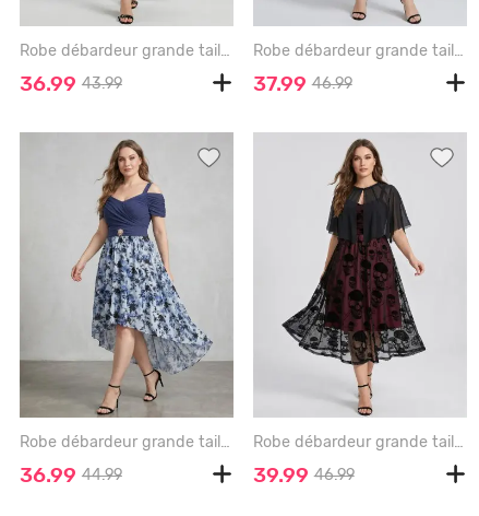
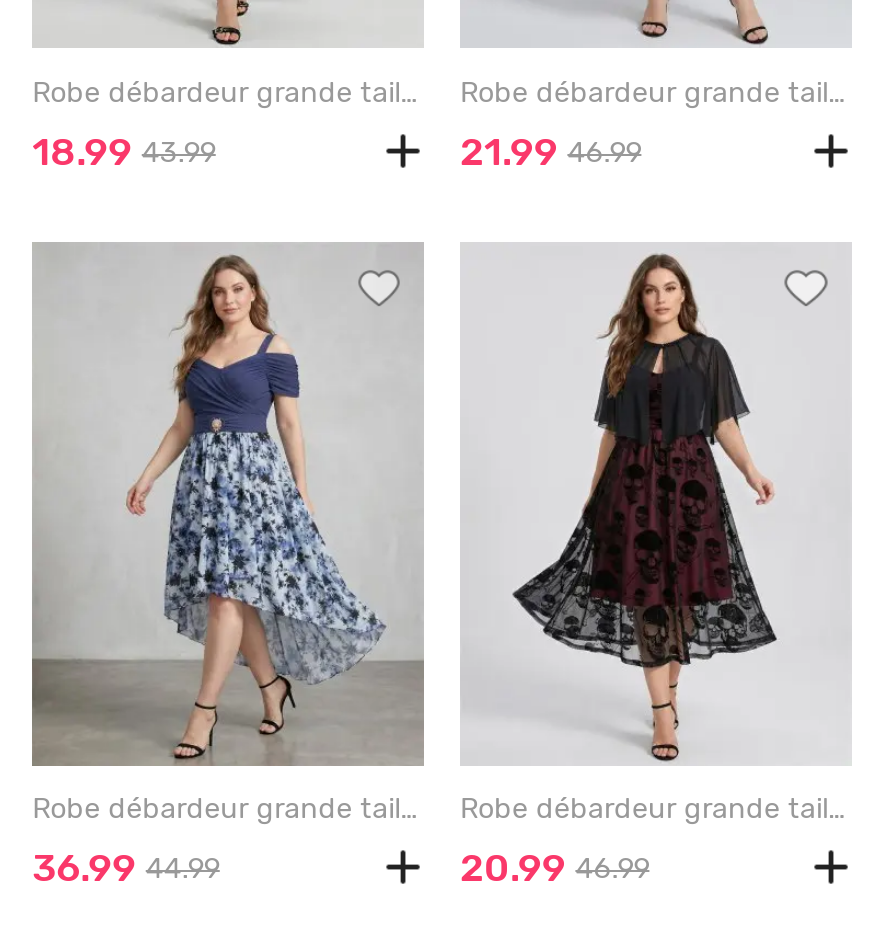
[20,70,122,96] 36.99 43.99 -> [32,129,216,175] 18.99 43.99
[253,70,352,96] 37.99 46.99 -> [460,129,641,175] 21.99 46.99
[253,462,354,487] 39.99 46.99 -> [460,845,649,891] 20.99 46.99

